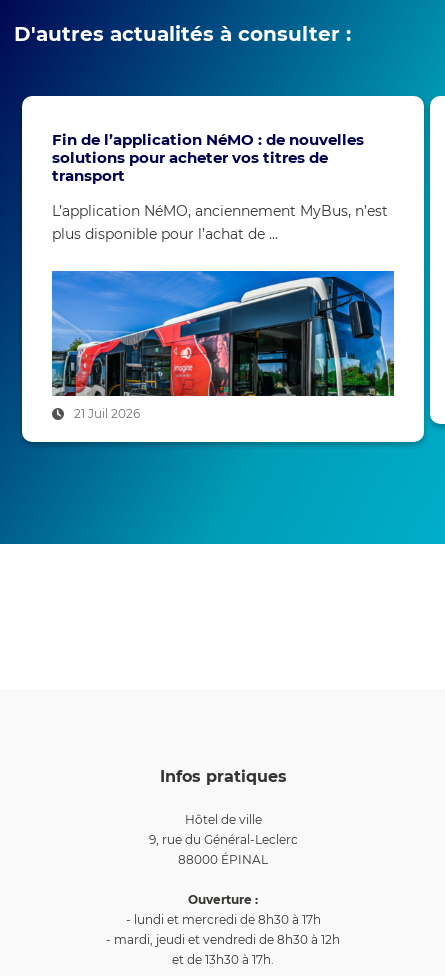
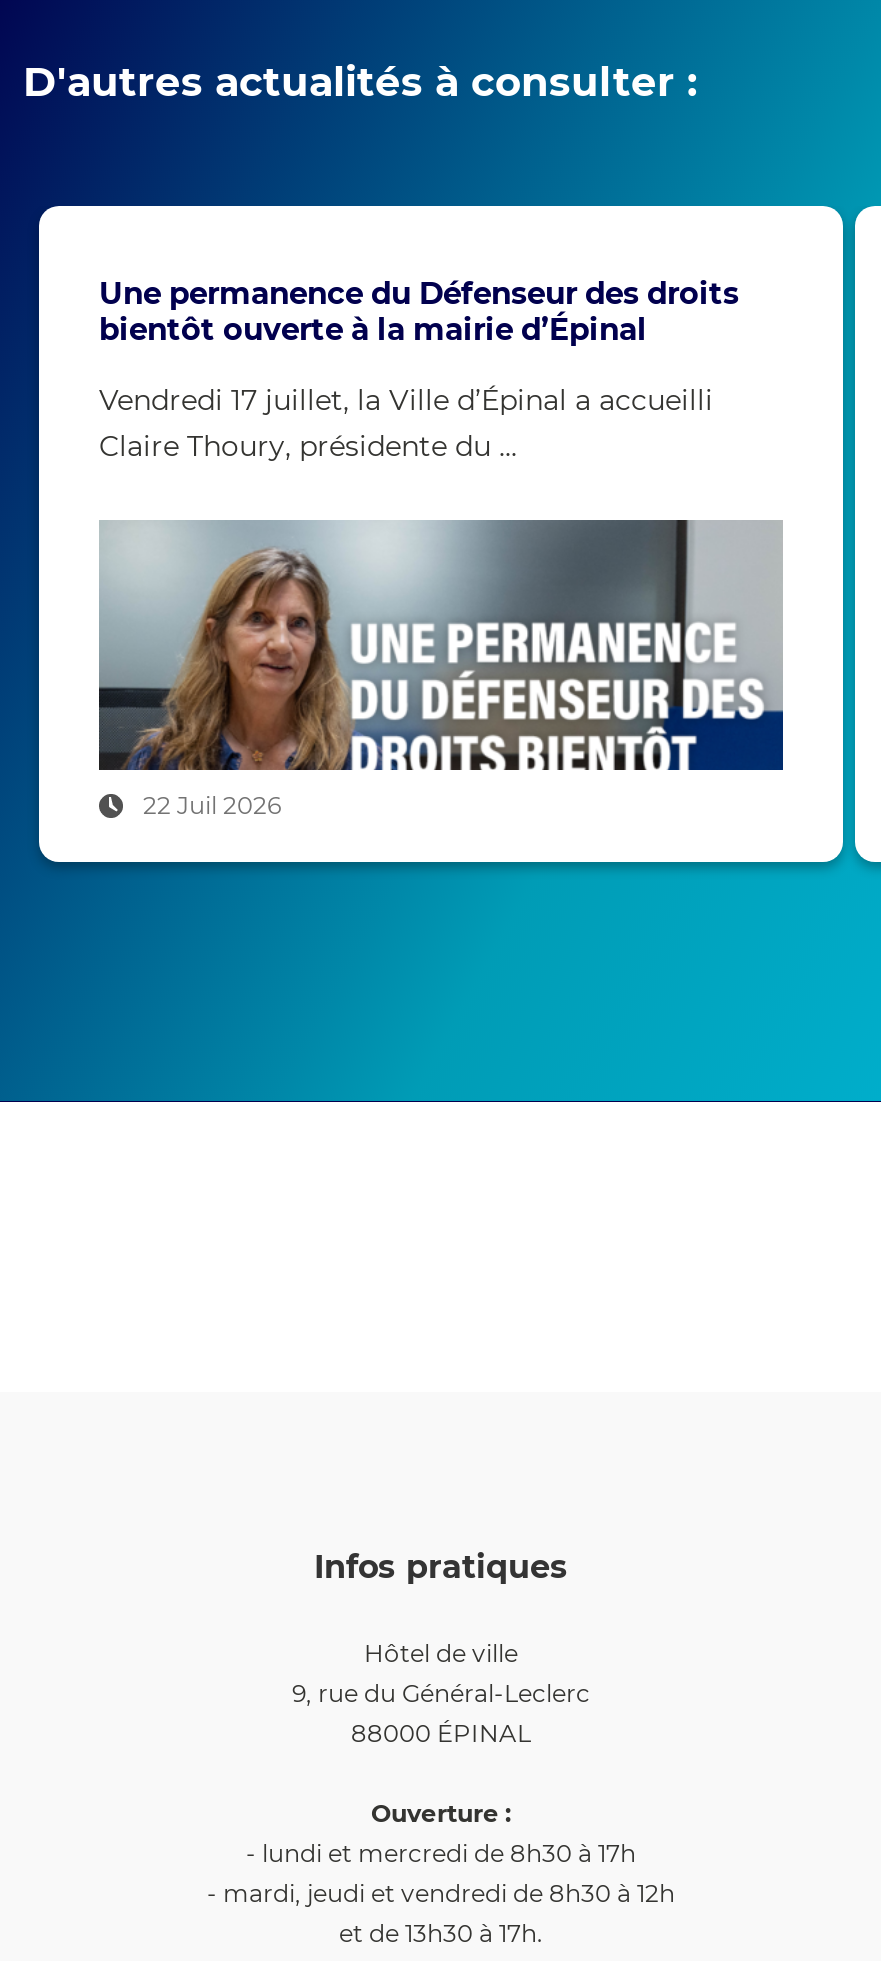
[52,130,364,185] Fin de l’application NéMO : de nouvelles | solutions pour acheter vos titres de | transport -> [99,273,739,347] Une permanence du Défenseur des droits | bientôt ouverte à la mairie d’Épinal
[52,202,388,243] L’application NéMO, anciennement MyBus, n’est | plus disponible pour l’achat de ... -> [99,381,713,463] Vendredi 17 juillet, la Ville d’Épinal a accueilli | Claire Thoury, présidente du ...
[21,253,425,445] [image] | 21 Juil 2026 -> [39,517,843,901] [image] | 22 Juil 2026

